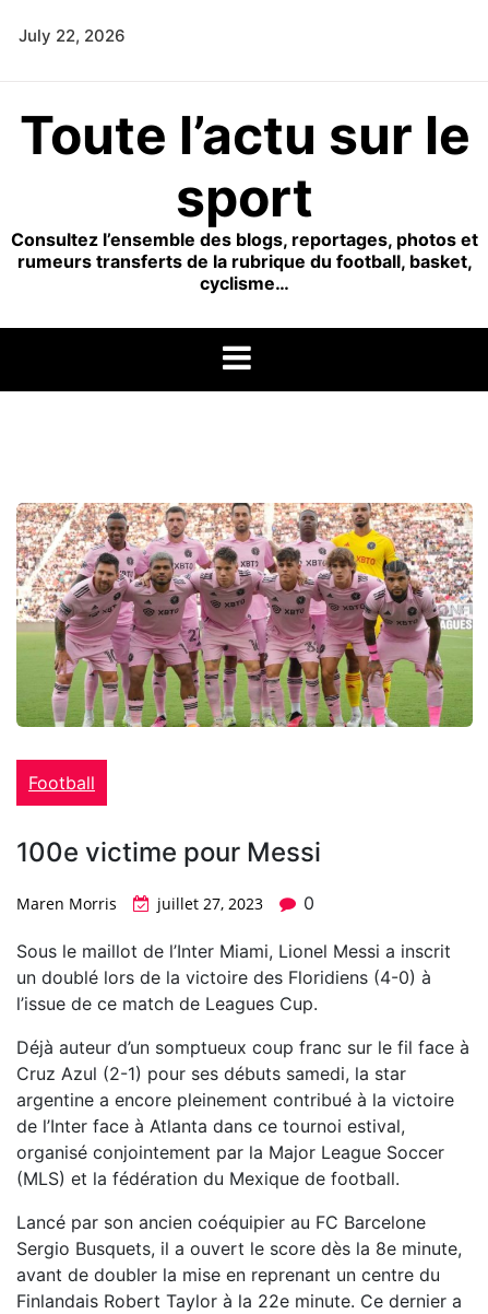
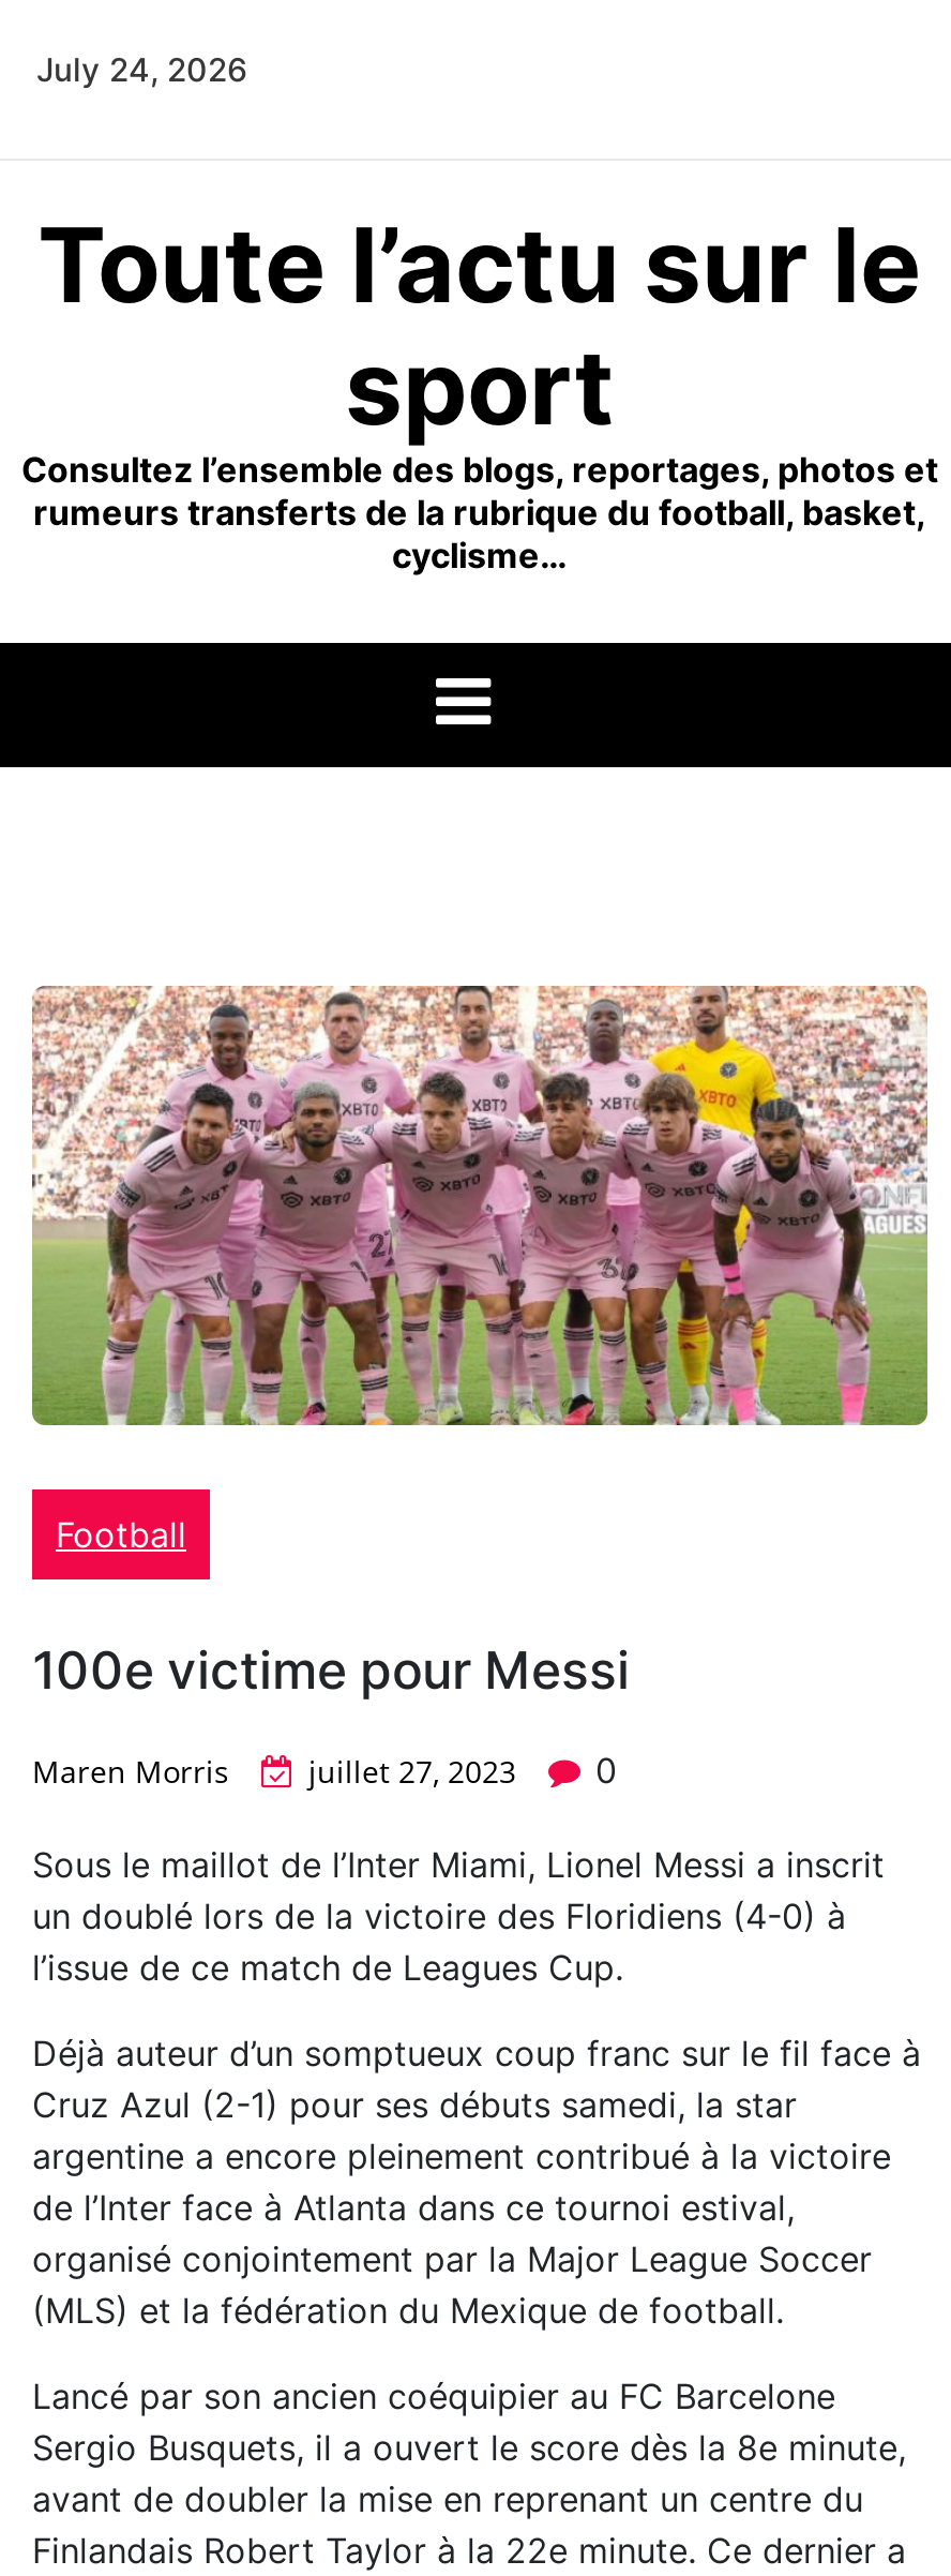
[19,25,126,46] July 22, 2026 -> [36,49,248,90] July 24, 2026

